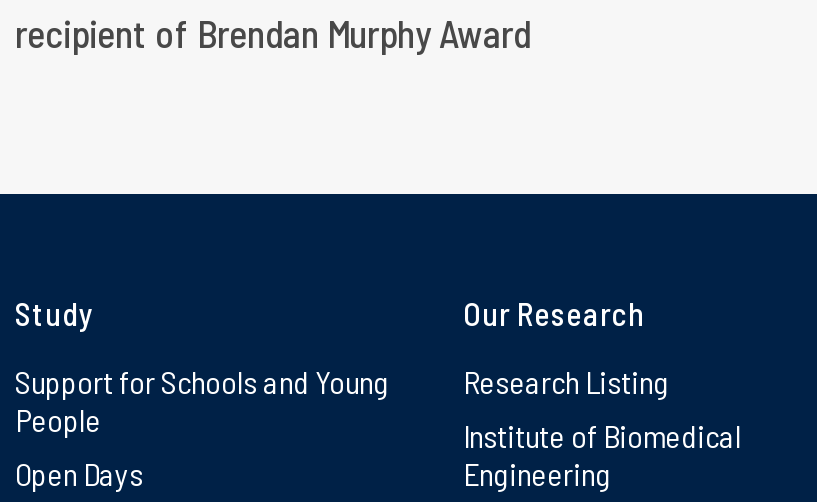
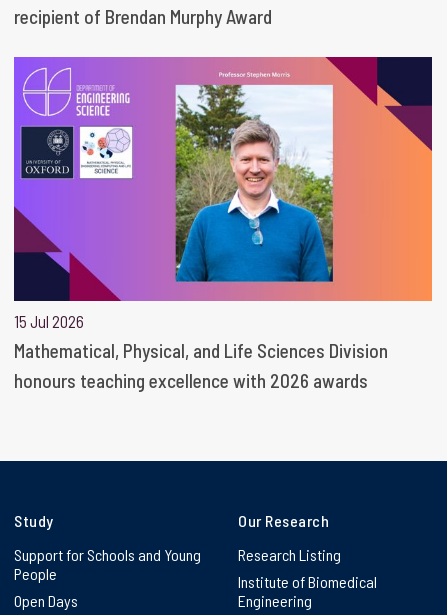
none -> [13,56,433,392] [image] | 15 Jul 2026 | Mathematical, Physical, and Life Sciences Division | honours teaching excellence with 2026 awards

